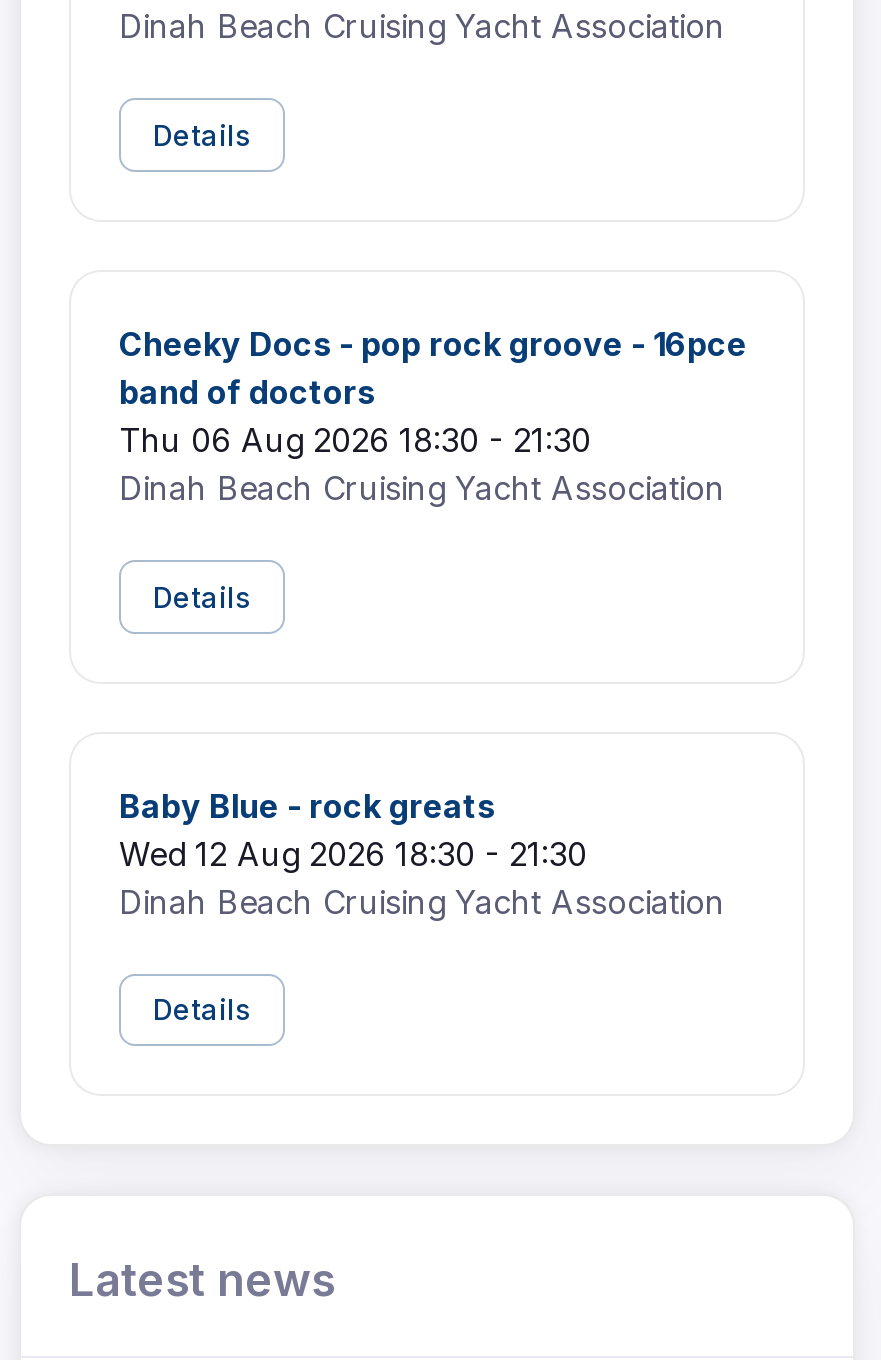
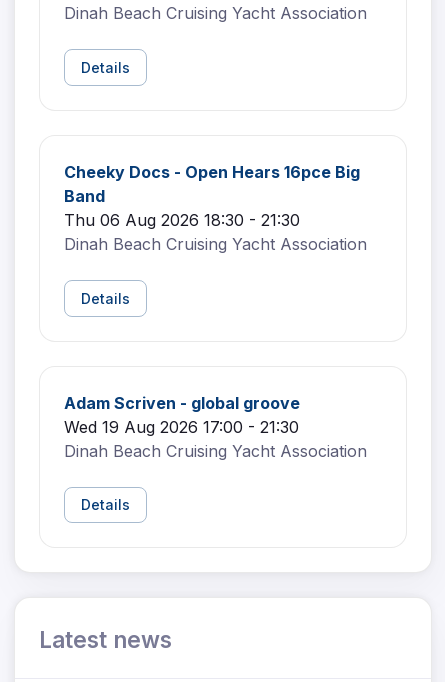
[119,324,747,412] Cheeky Docs - pop rock groove - 16pce | band of doctors -> [64,162,360,206] Cheeky Docs - Open Hears 16pce Big | Band
[119,785,587,873] Baby Blue - rock greats | Wed 12 Aug 2026 18:30 - 21:30 -> [64,393,300,437] Adam Scriven - global groove | Wed 19 Aug 2026 17:00 - 21:30

